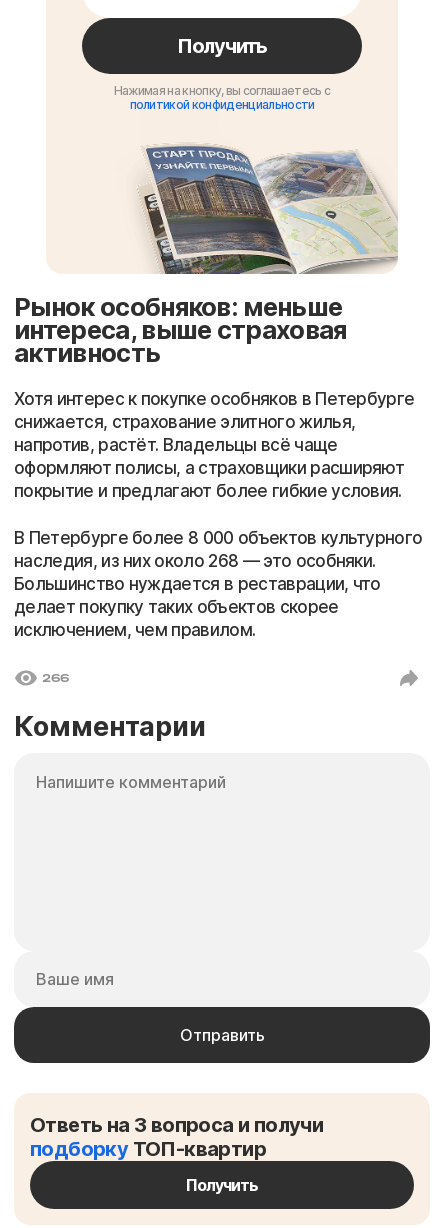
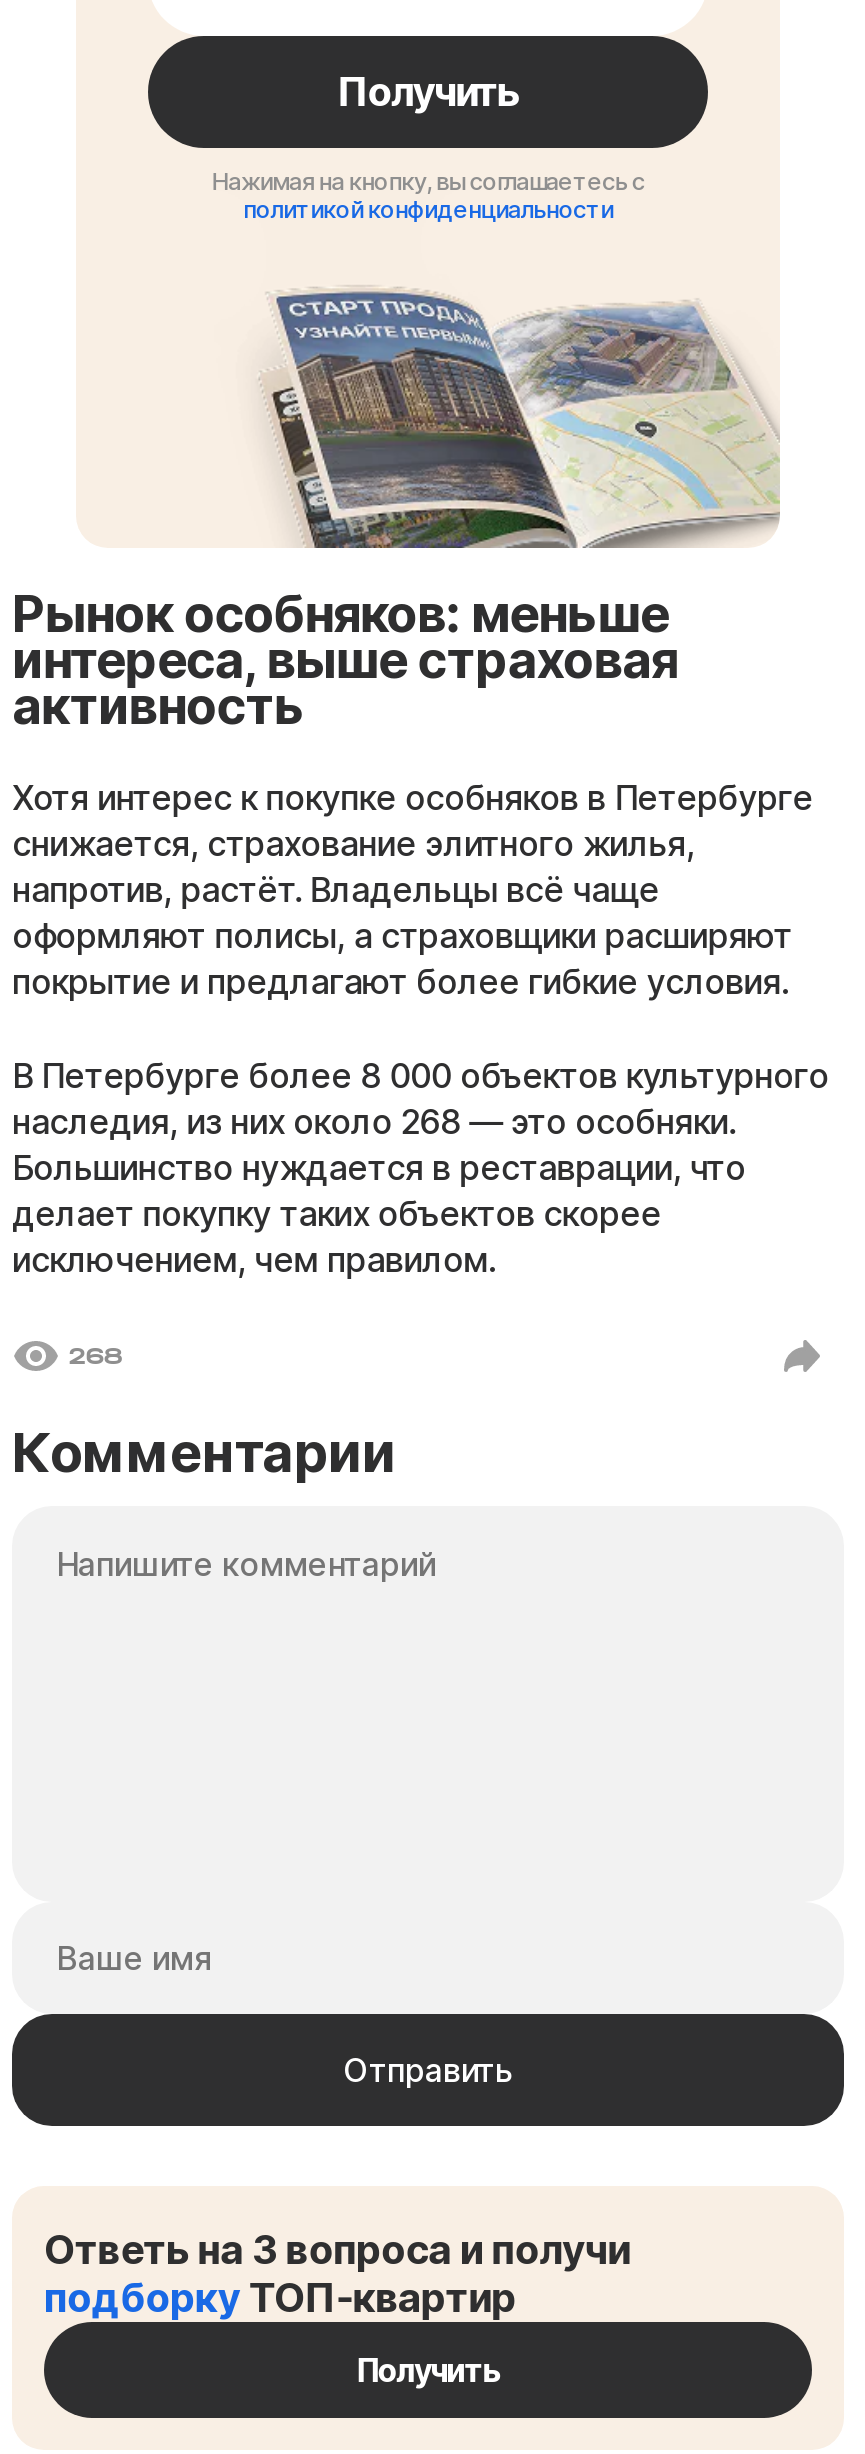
[42,671,68,685] 266 -> [68,1342,123,1370] 268

